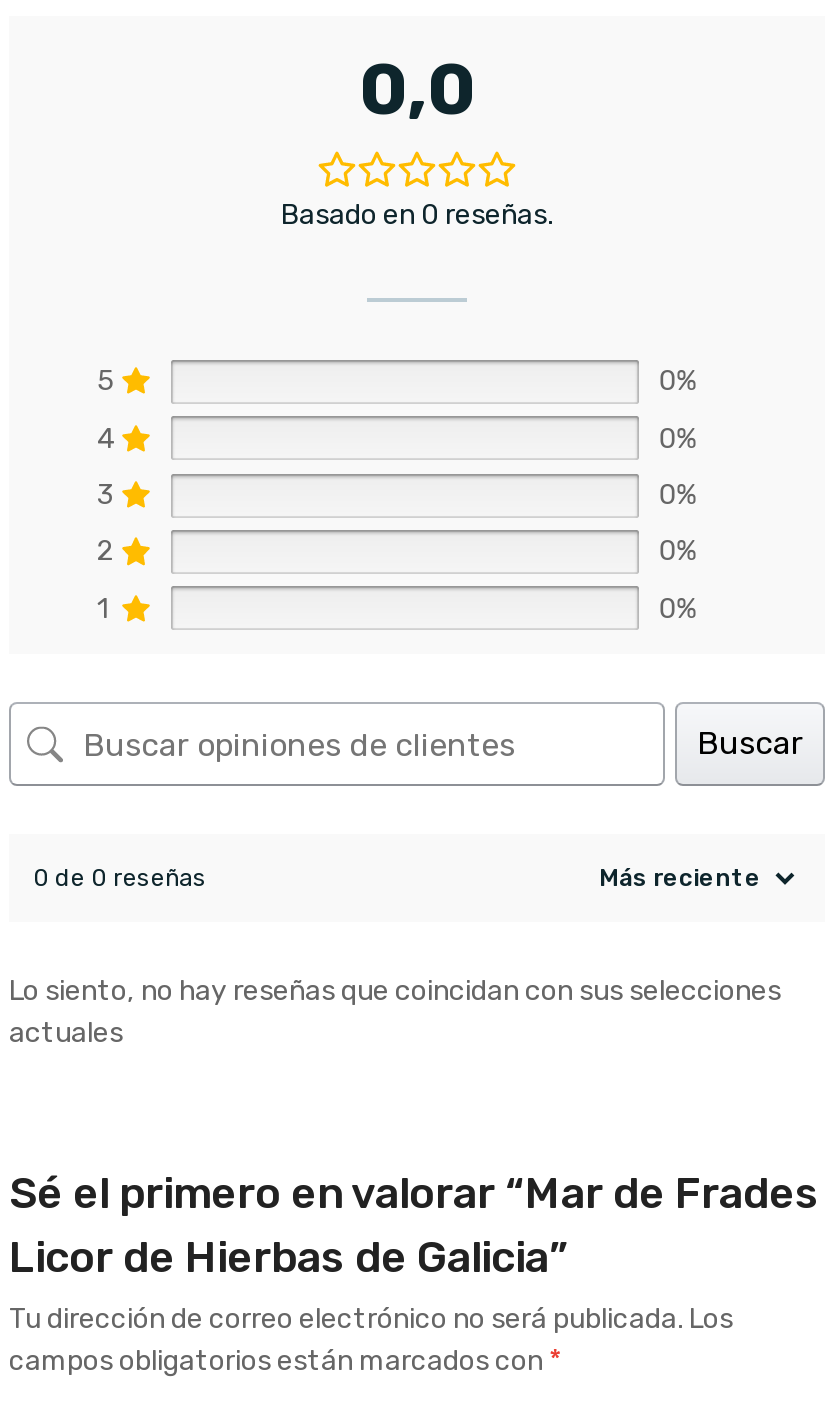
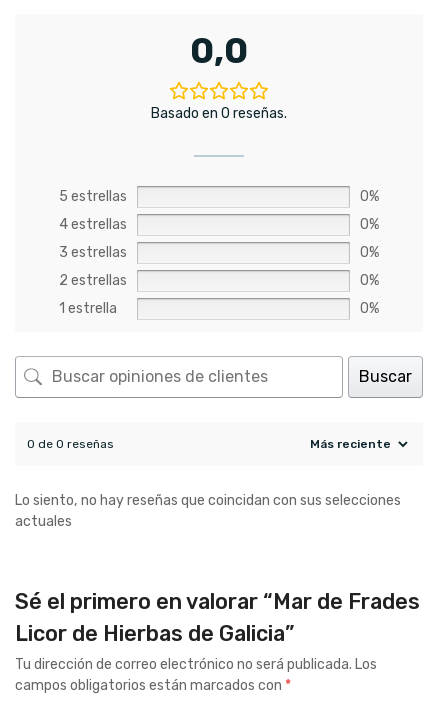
[97,365,115,399] 5 -> [59,188,127,205] 5 estrellas
[97,421,115,455] 4 -> [59,216,127,233] 4 estrellas
[97,478,115,512] 3 -> [59,244,127,261] 3 estrellas
[97,535,115,569] 2 -> [59,272,127,289] 2 estrellas
[97,592,109,626] 1 -> [59,300,117,317] 1 estrella

